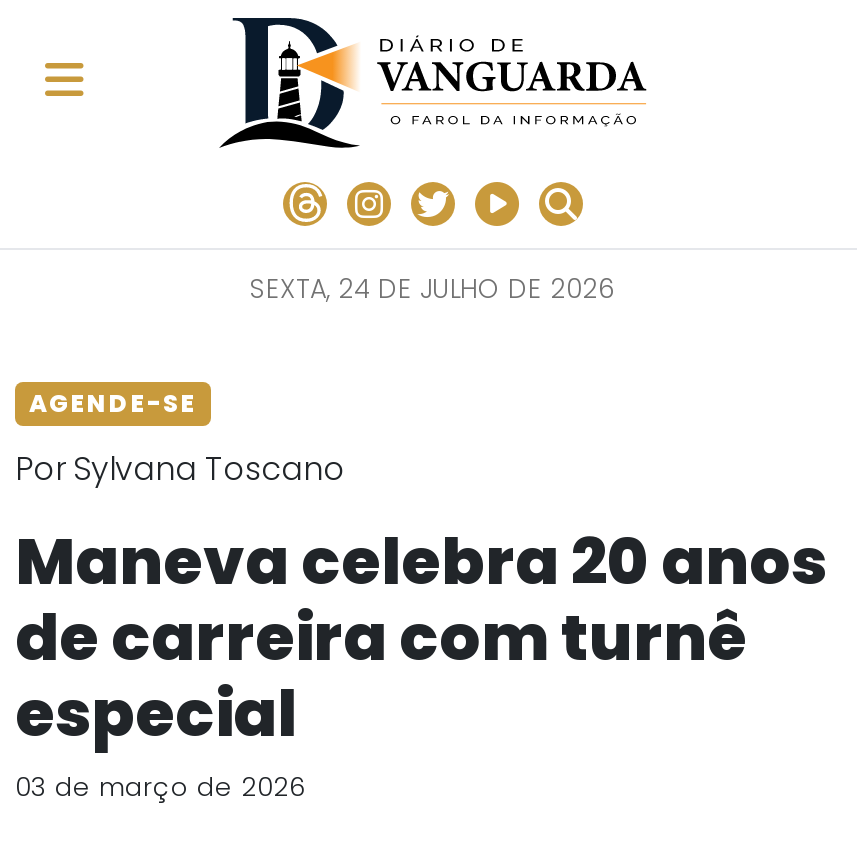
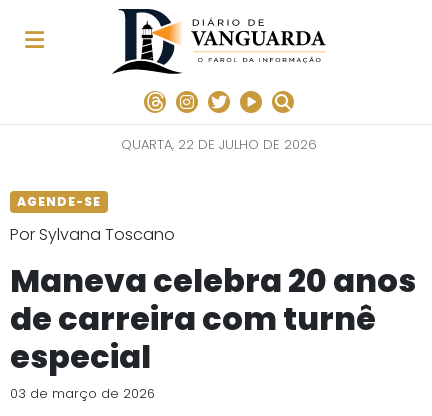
[250,270,616,308] SEXTA, 24 DE JULHO DE 2026 -> [121,135,317,154] QUARTA, 22 DE JULHO DE 2026

